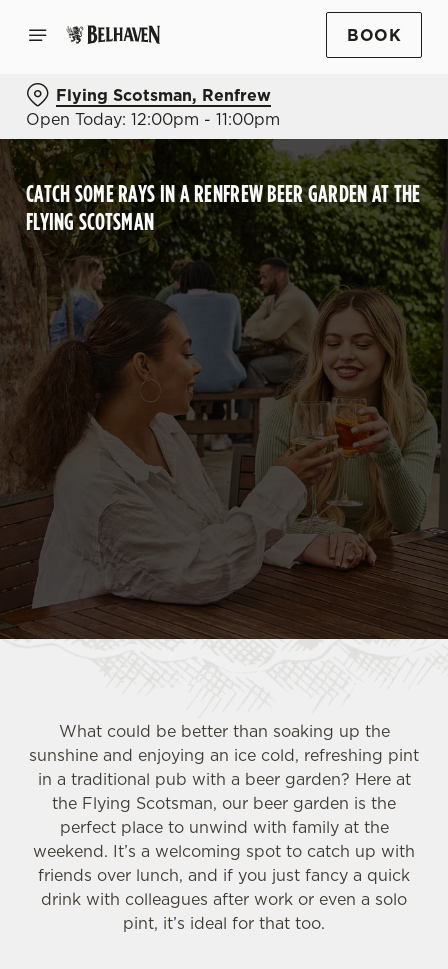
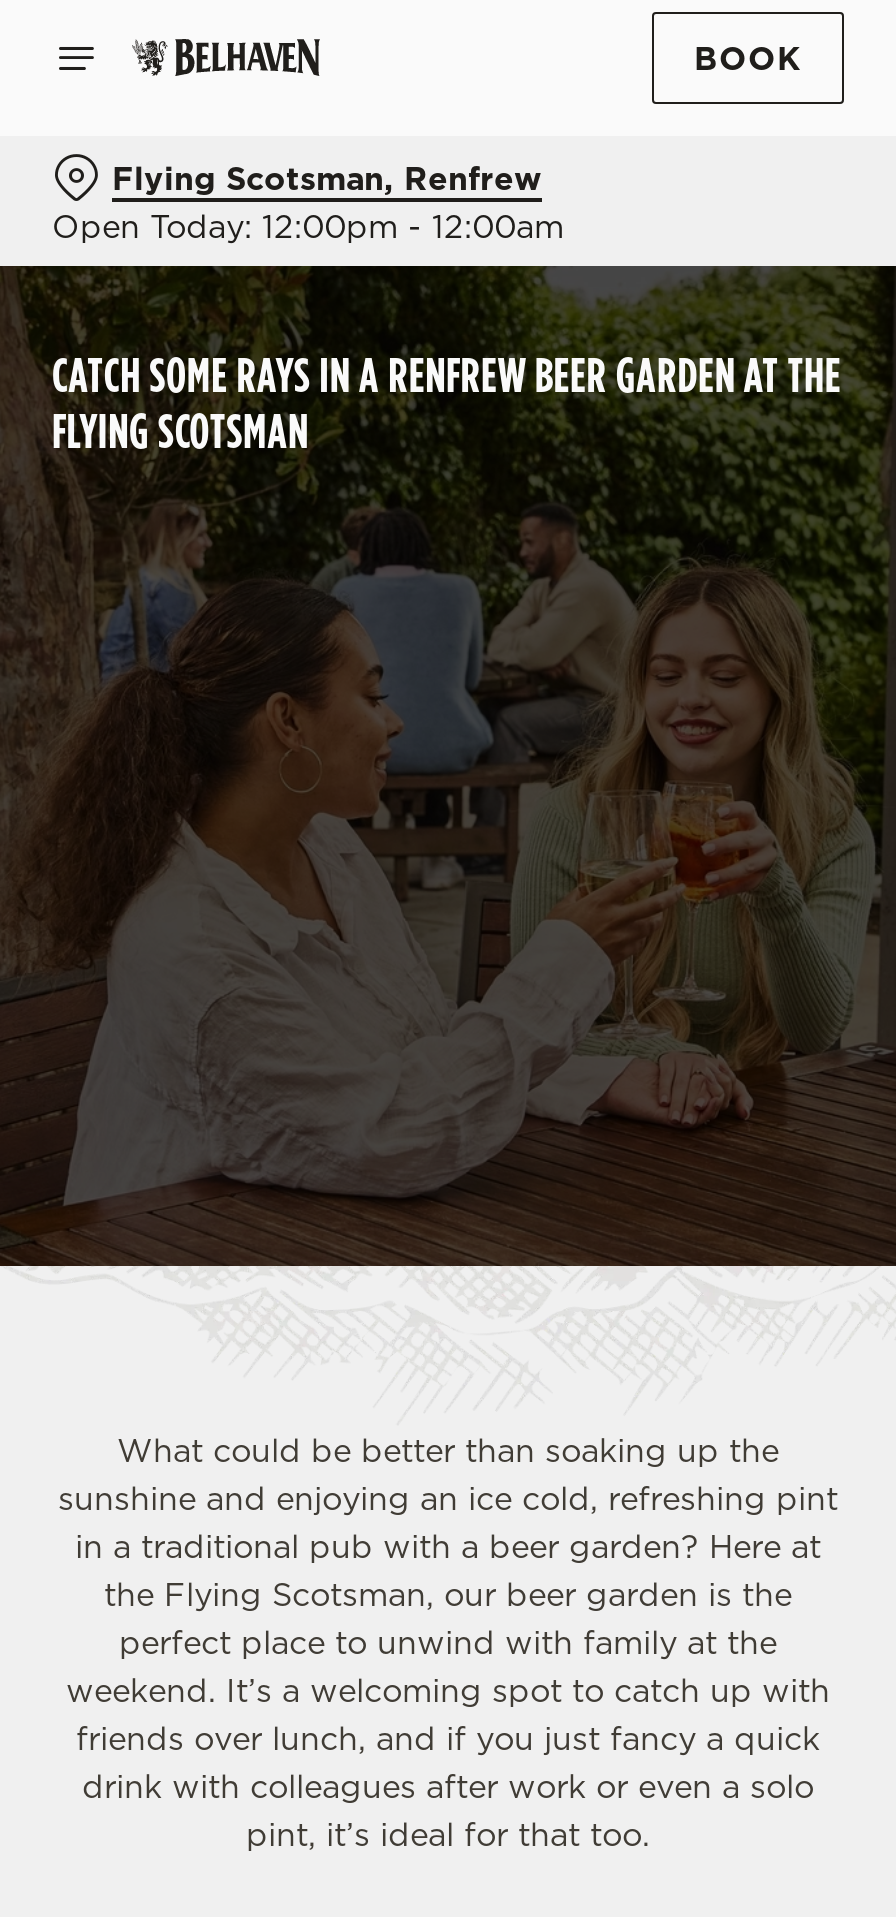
[26,108,280,130] Open Today: 12:00pm - 11:00pm -> [52,204,564,248] Open Today: 12:00pm - 12:00am

